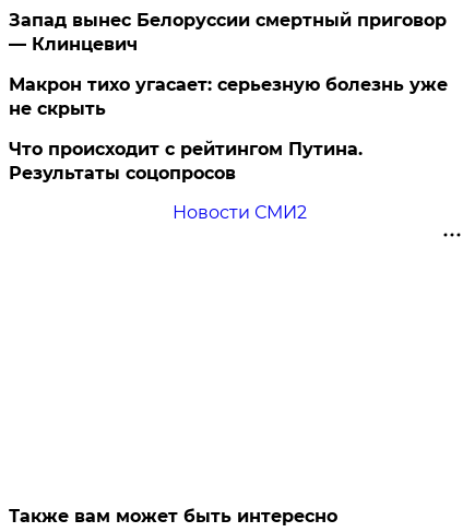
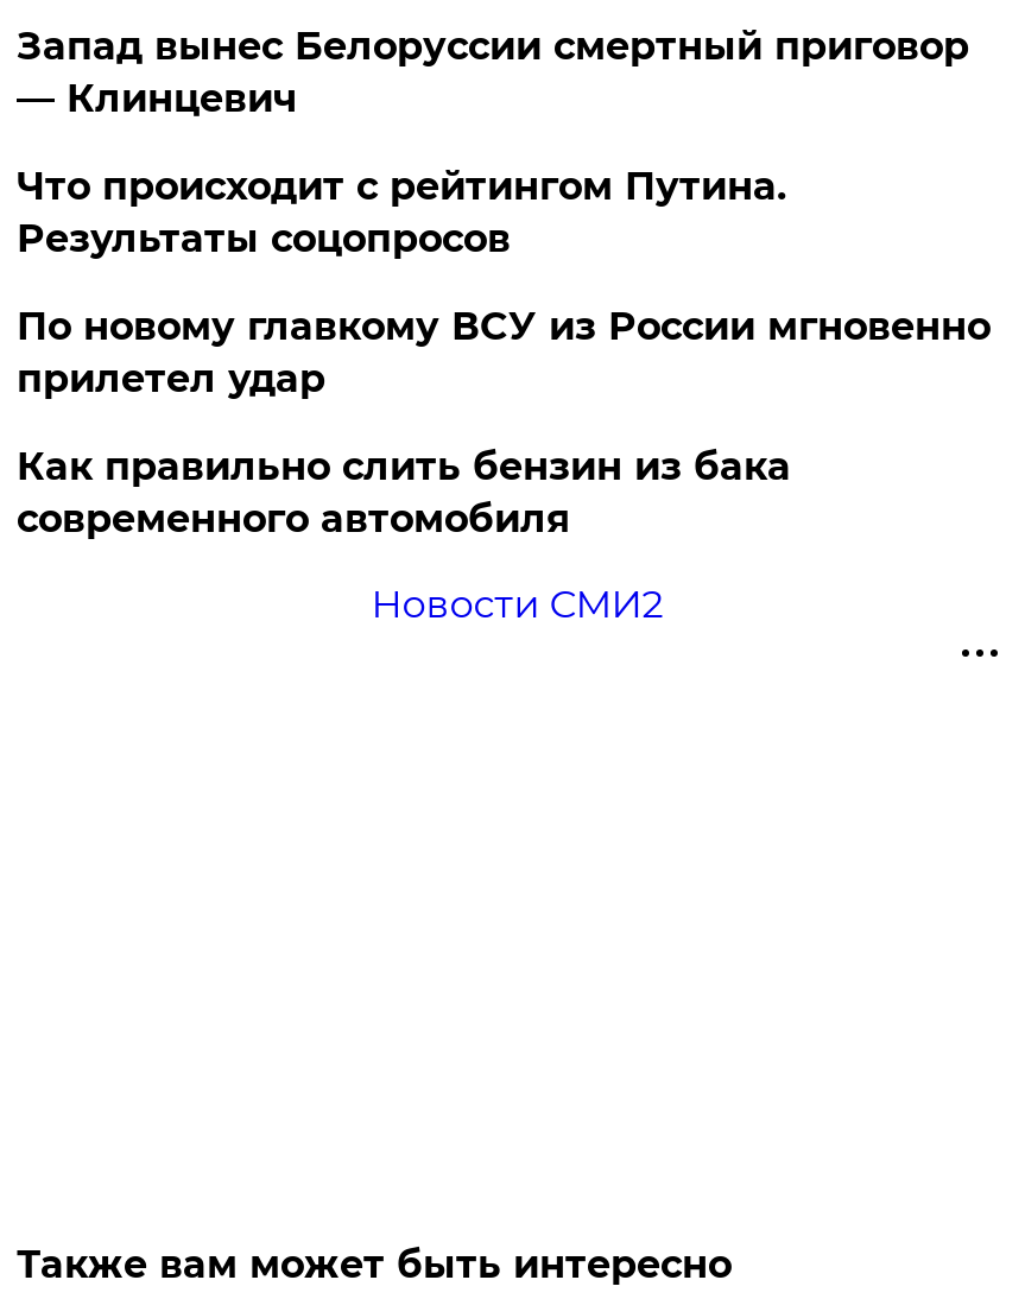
[9,75,448,119] Макрон тихо угасает: серьезную болезнь уже | не скрыть -> none
moved [9,139,363,184] -> [16,165,786,262]: Что происходит с рейтингом Путина. | Результаты соцопросов
none -> [16,305,990,542] По новому главкому ВСУ из России мгновенно | прилетел удар | Как правильно слить бензин из бака | современного автомобиля

